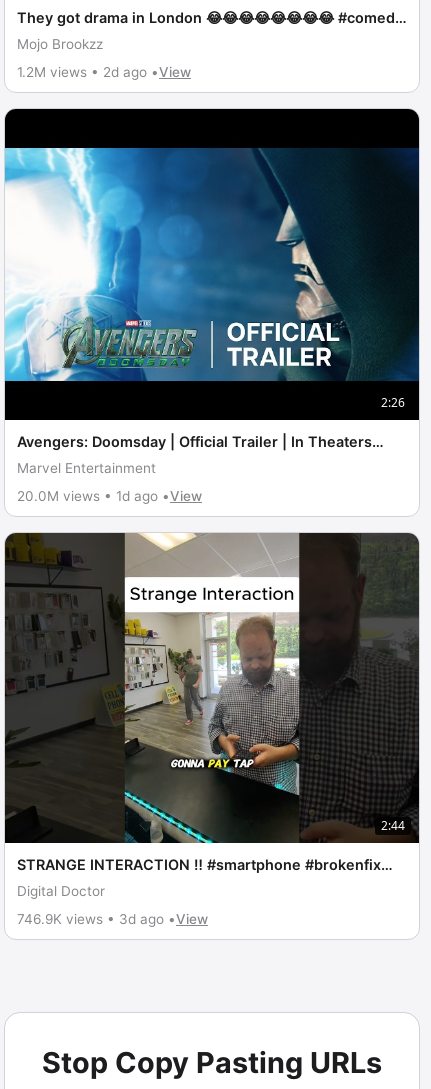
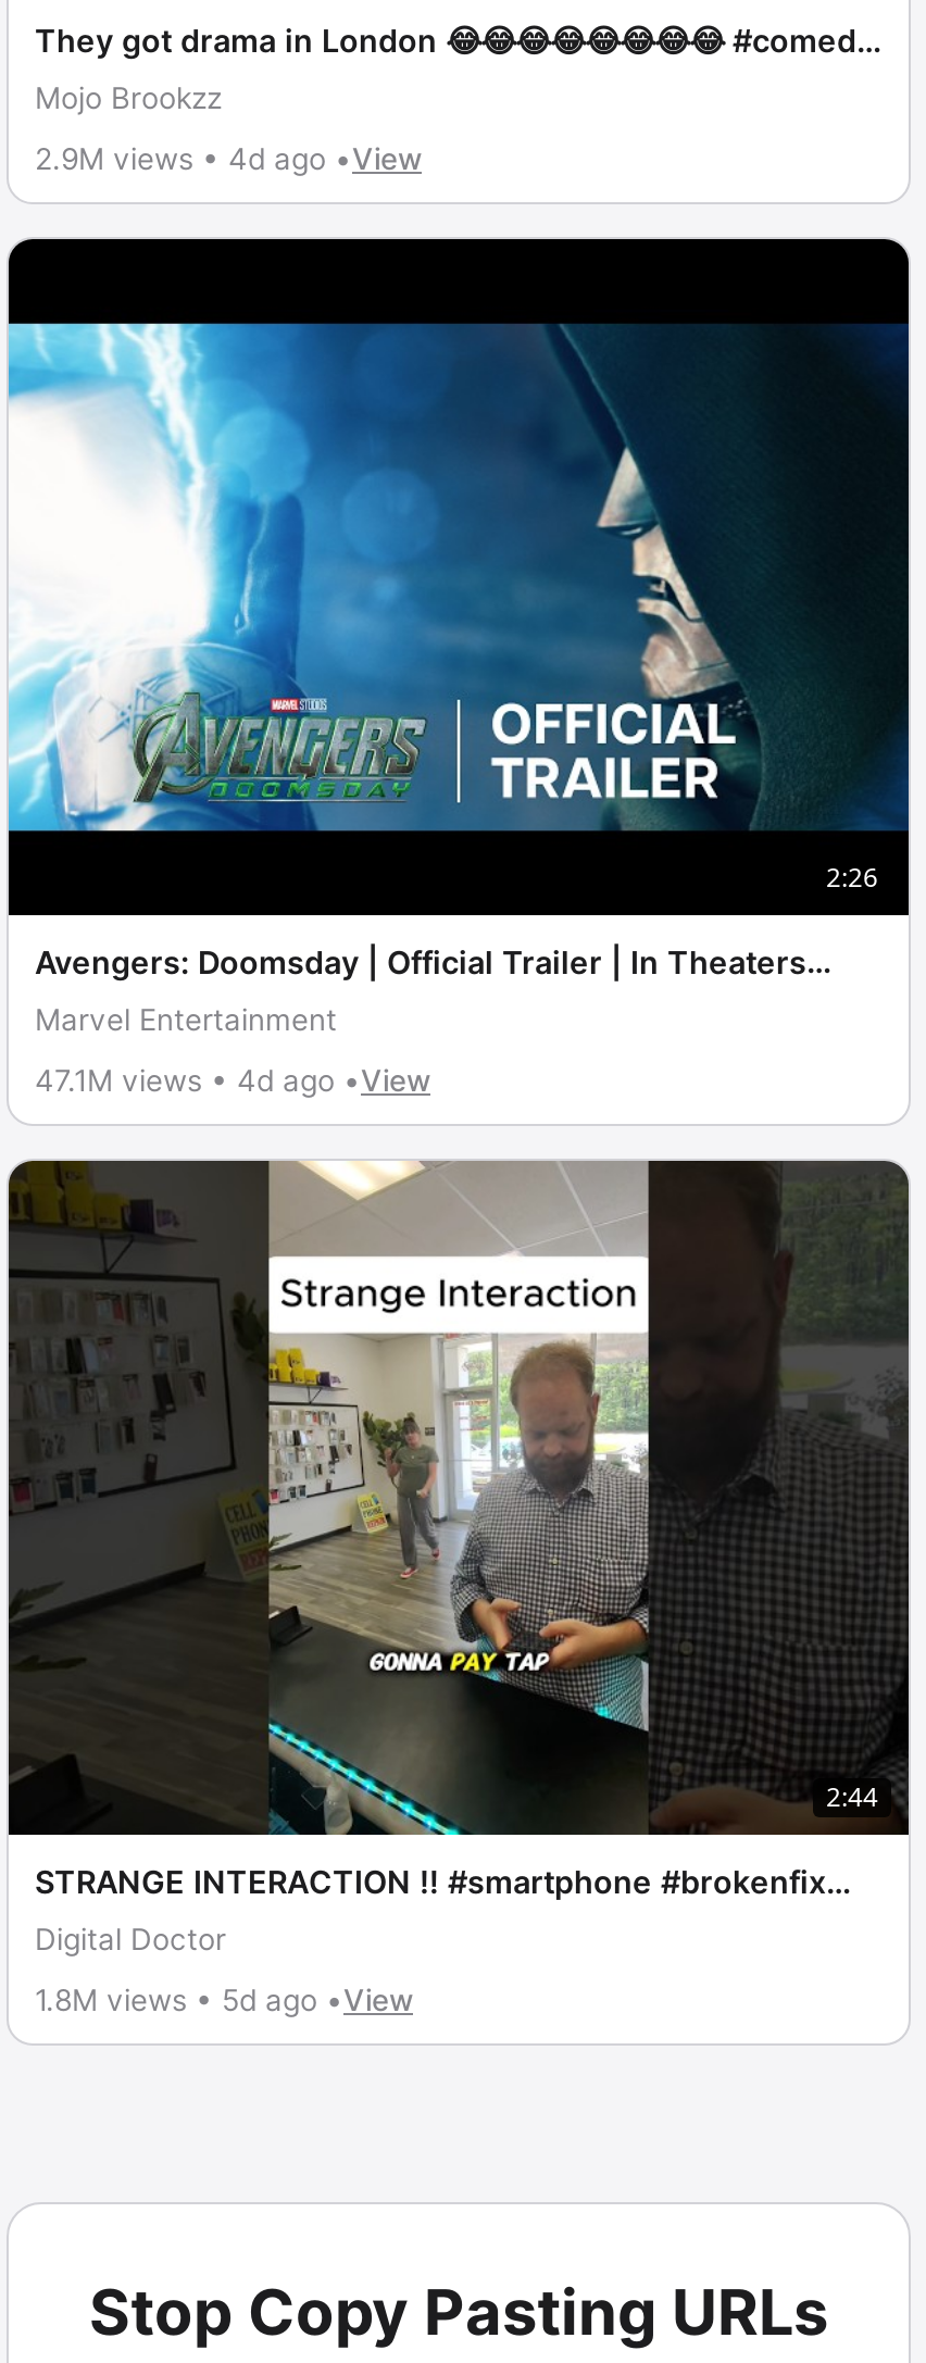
[17,64,191,80] 1.2M views • 2d ago •View -> [35,141,422,176] 2.9M views • 4d ago •View
[17,487,202,503] 20.0M views • 1d ago •View -> [35,1062,430,1097] 47.1M views • 4d ago •View
[17,911,208,927] 746.9K views • 3d ago •View -> [35,1983,413,2017] 1.8M views • 5d ago •View

